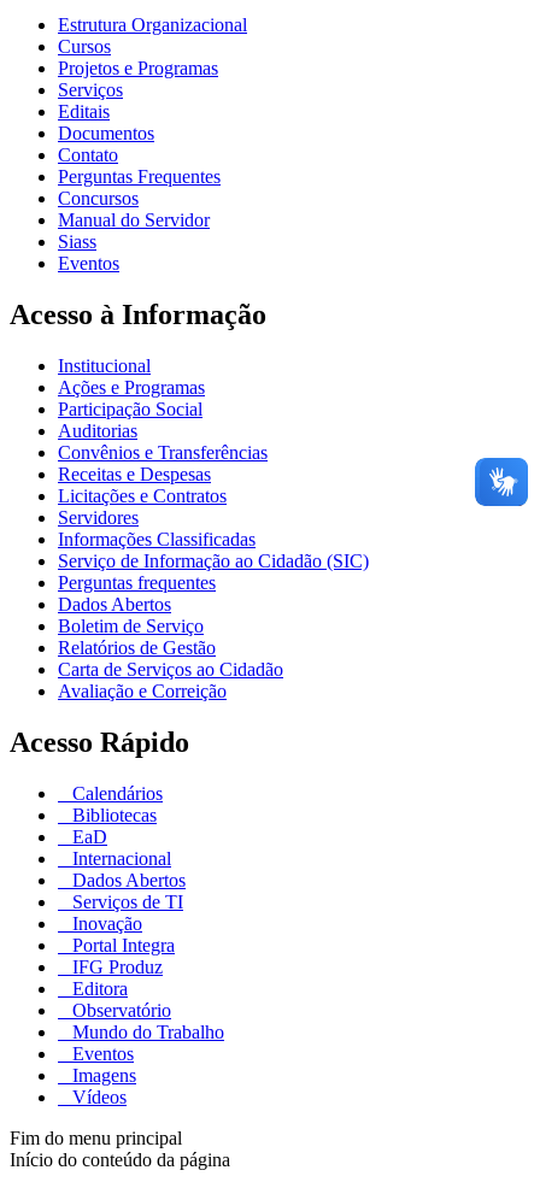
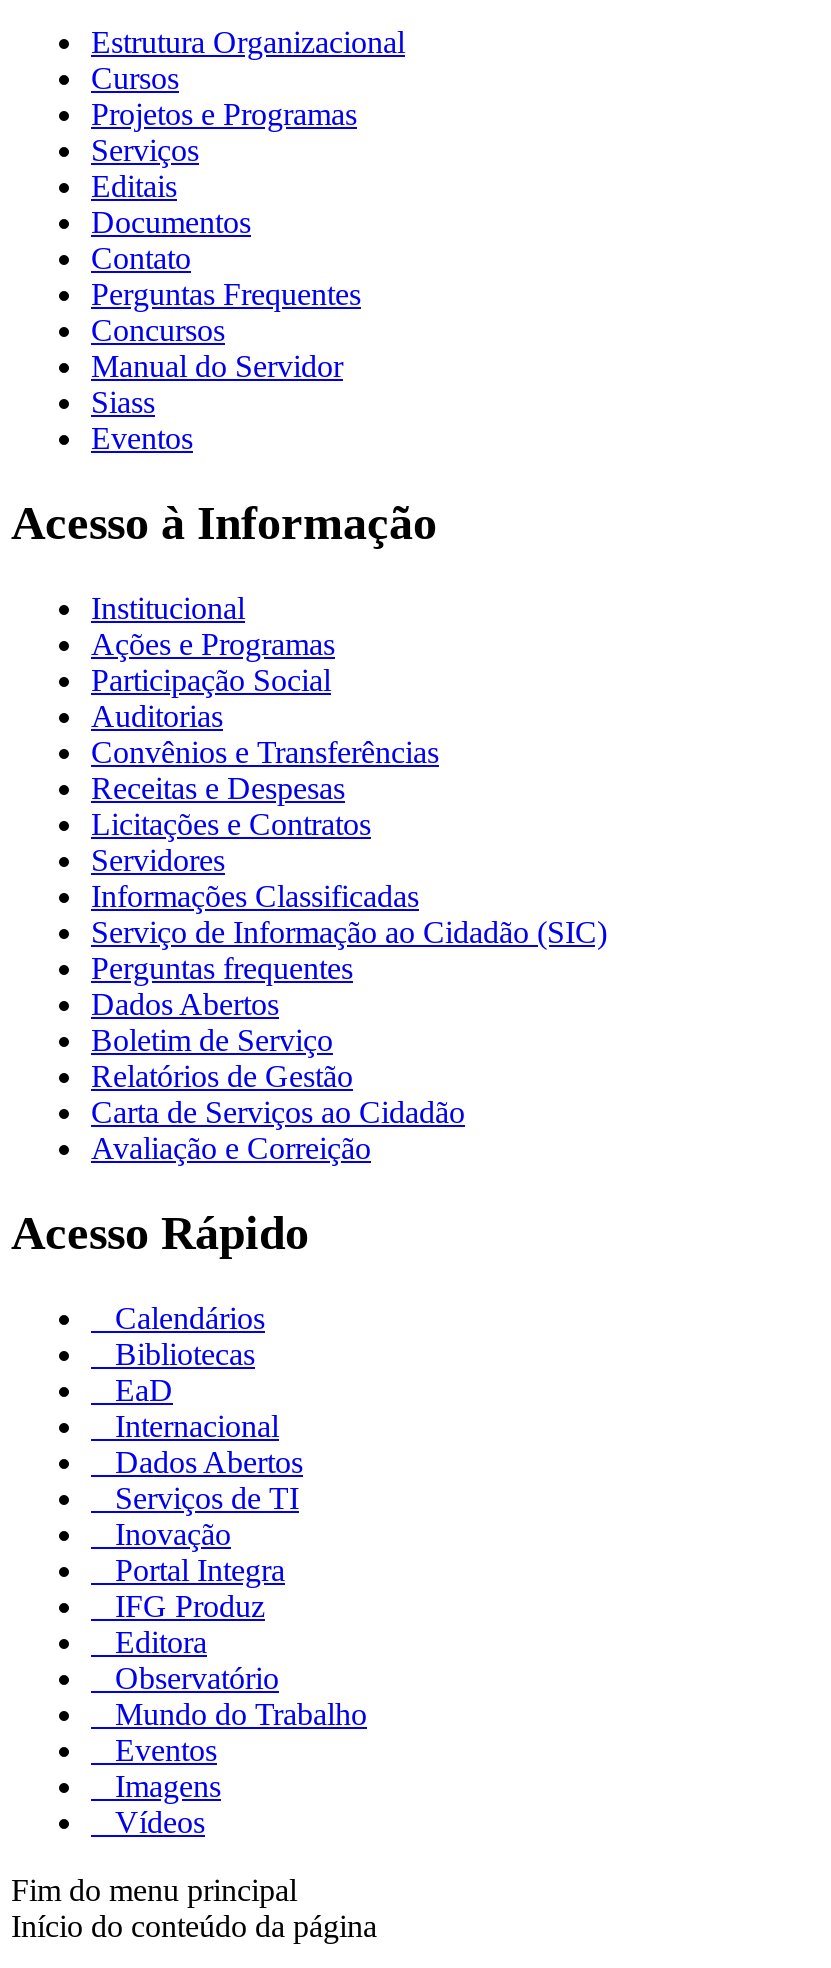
[474,457,529,507] [image] -> none

